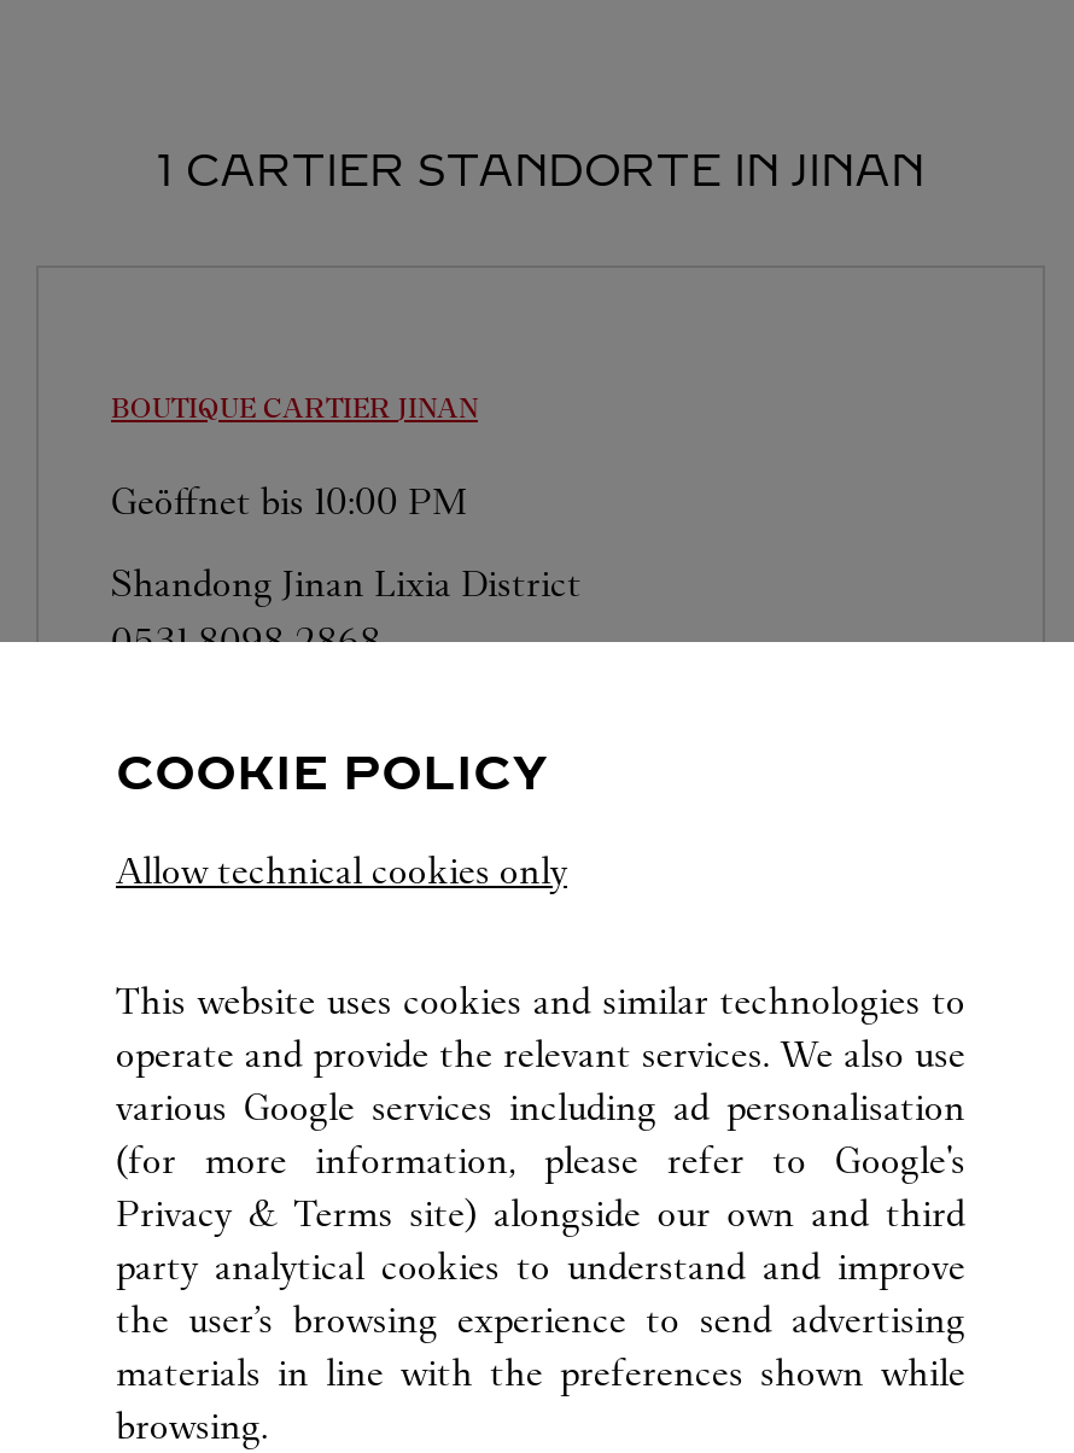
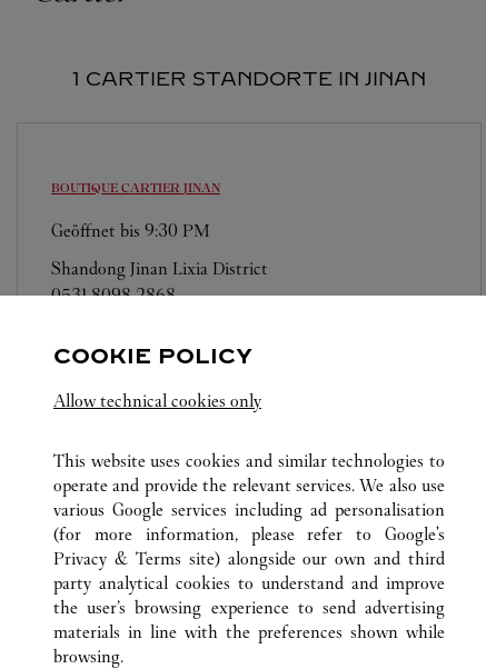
[111,478,468,524] Geöffnet bis 10:00 PM -> [51,220,210,241] Geöffnet bis 9:30 PM

